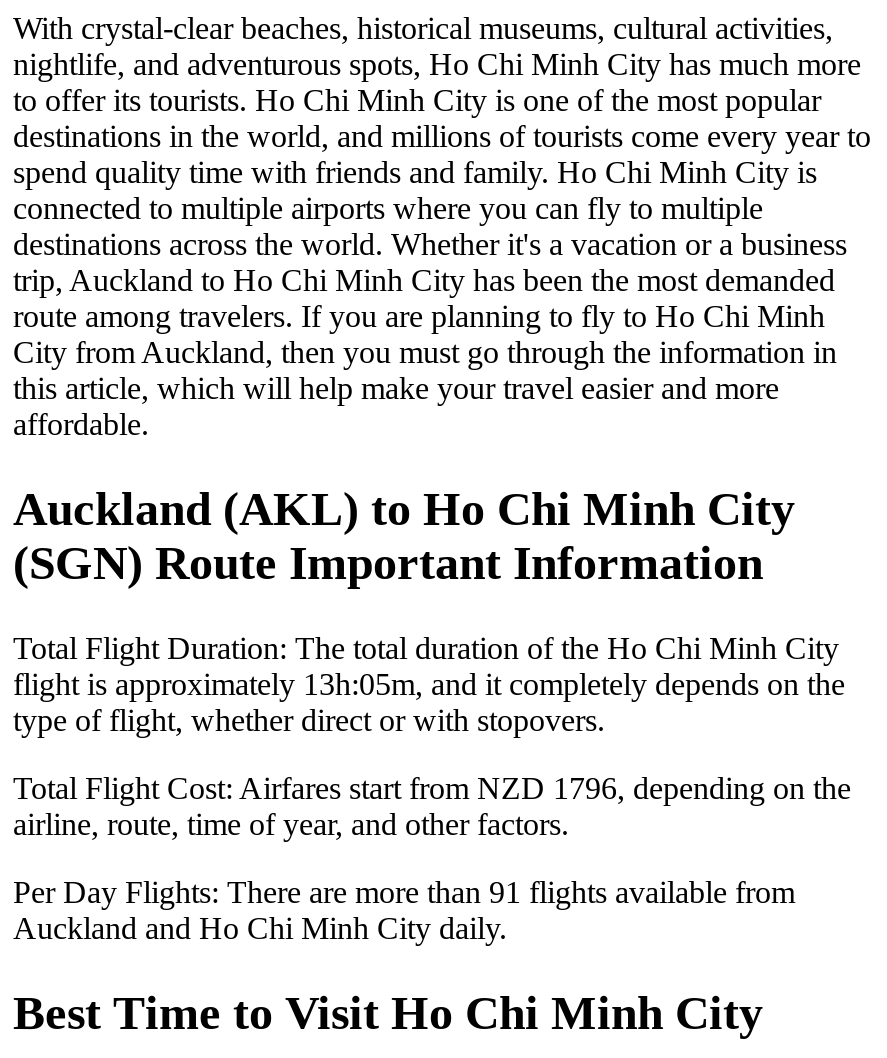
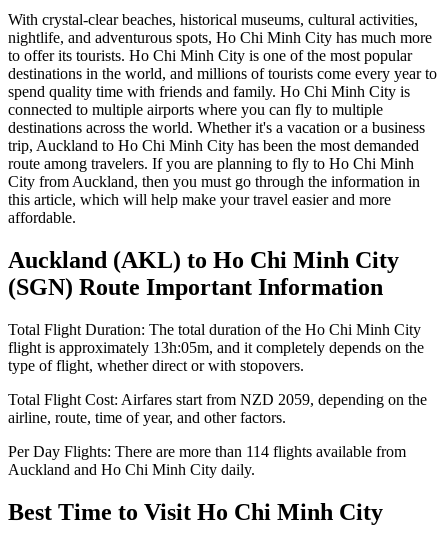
[13,771,851,805] Total Flight Cost: Airfares start from NZD 1796, depending on the -> [8,391,427,408] Total Flight Cost: Airfares start from NZD 2059, depending on the
[13,875,795,909] Per Day Flights: There are more than 91 flights available from -> [8,443,406,460] Per Day Flights: There are more than 114 flights available from

